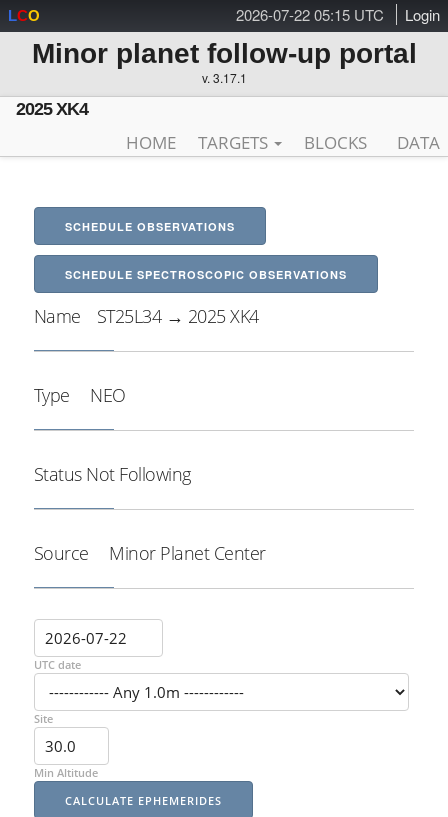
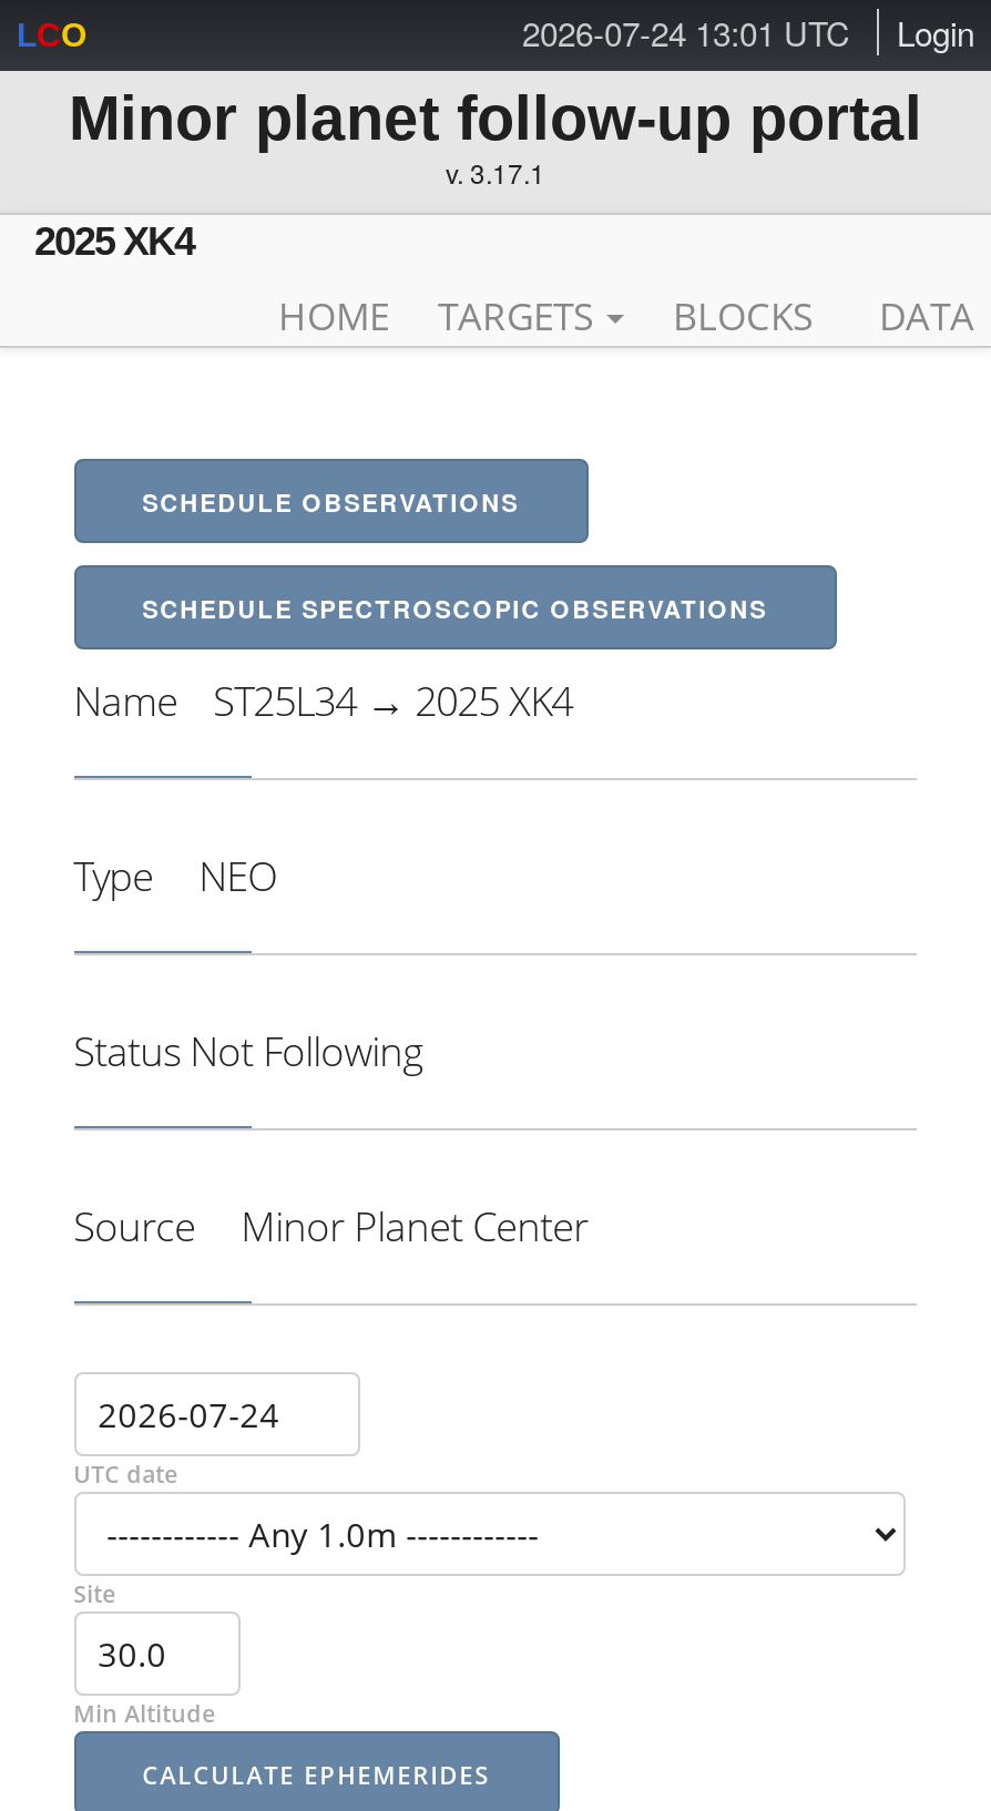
[236,4,440,25] 2026-07-22 05:15 UTC Login -> [522,9,974,55] 2026-07-24 13:01 UTC Login

